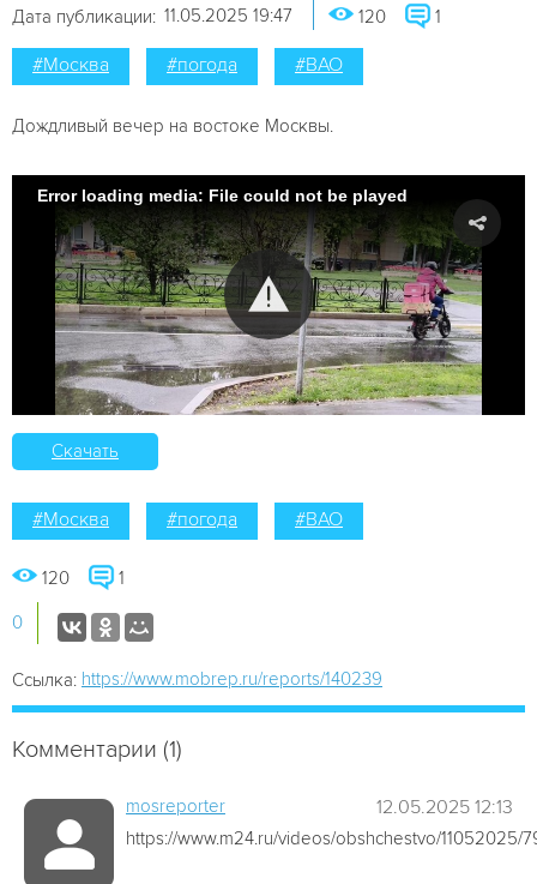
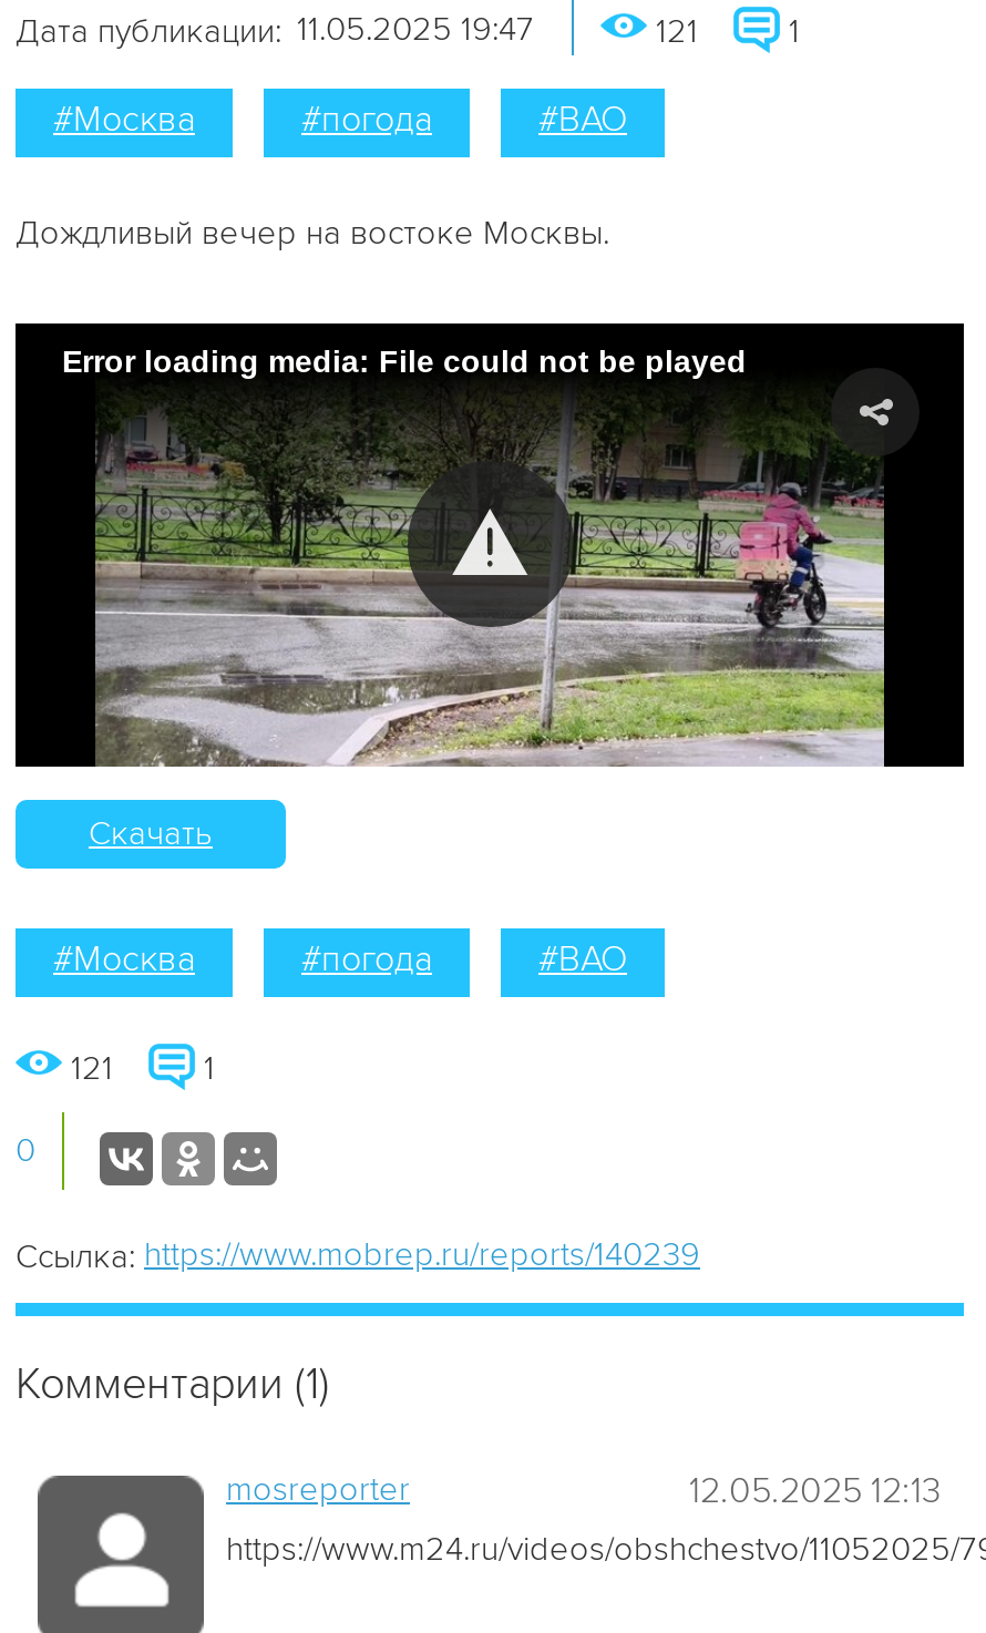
[358,6,386,27] 120 -> [656,10,698,50] 121
[42,567,70,588] 120 -> [71,1047,113,1087] 121

